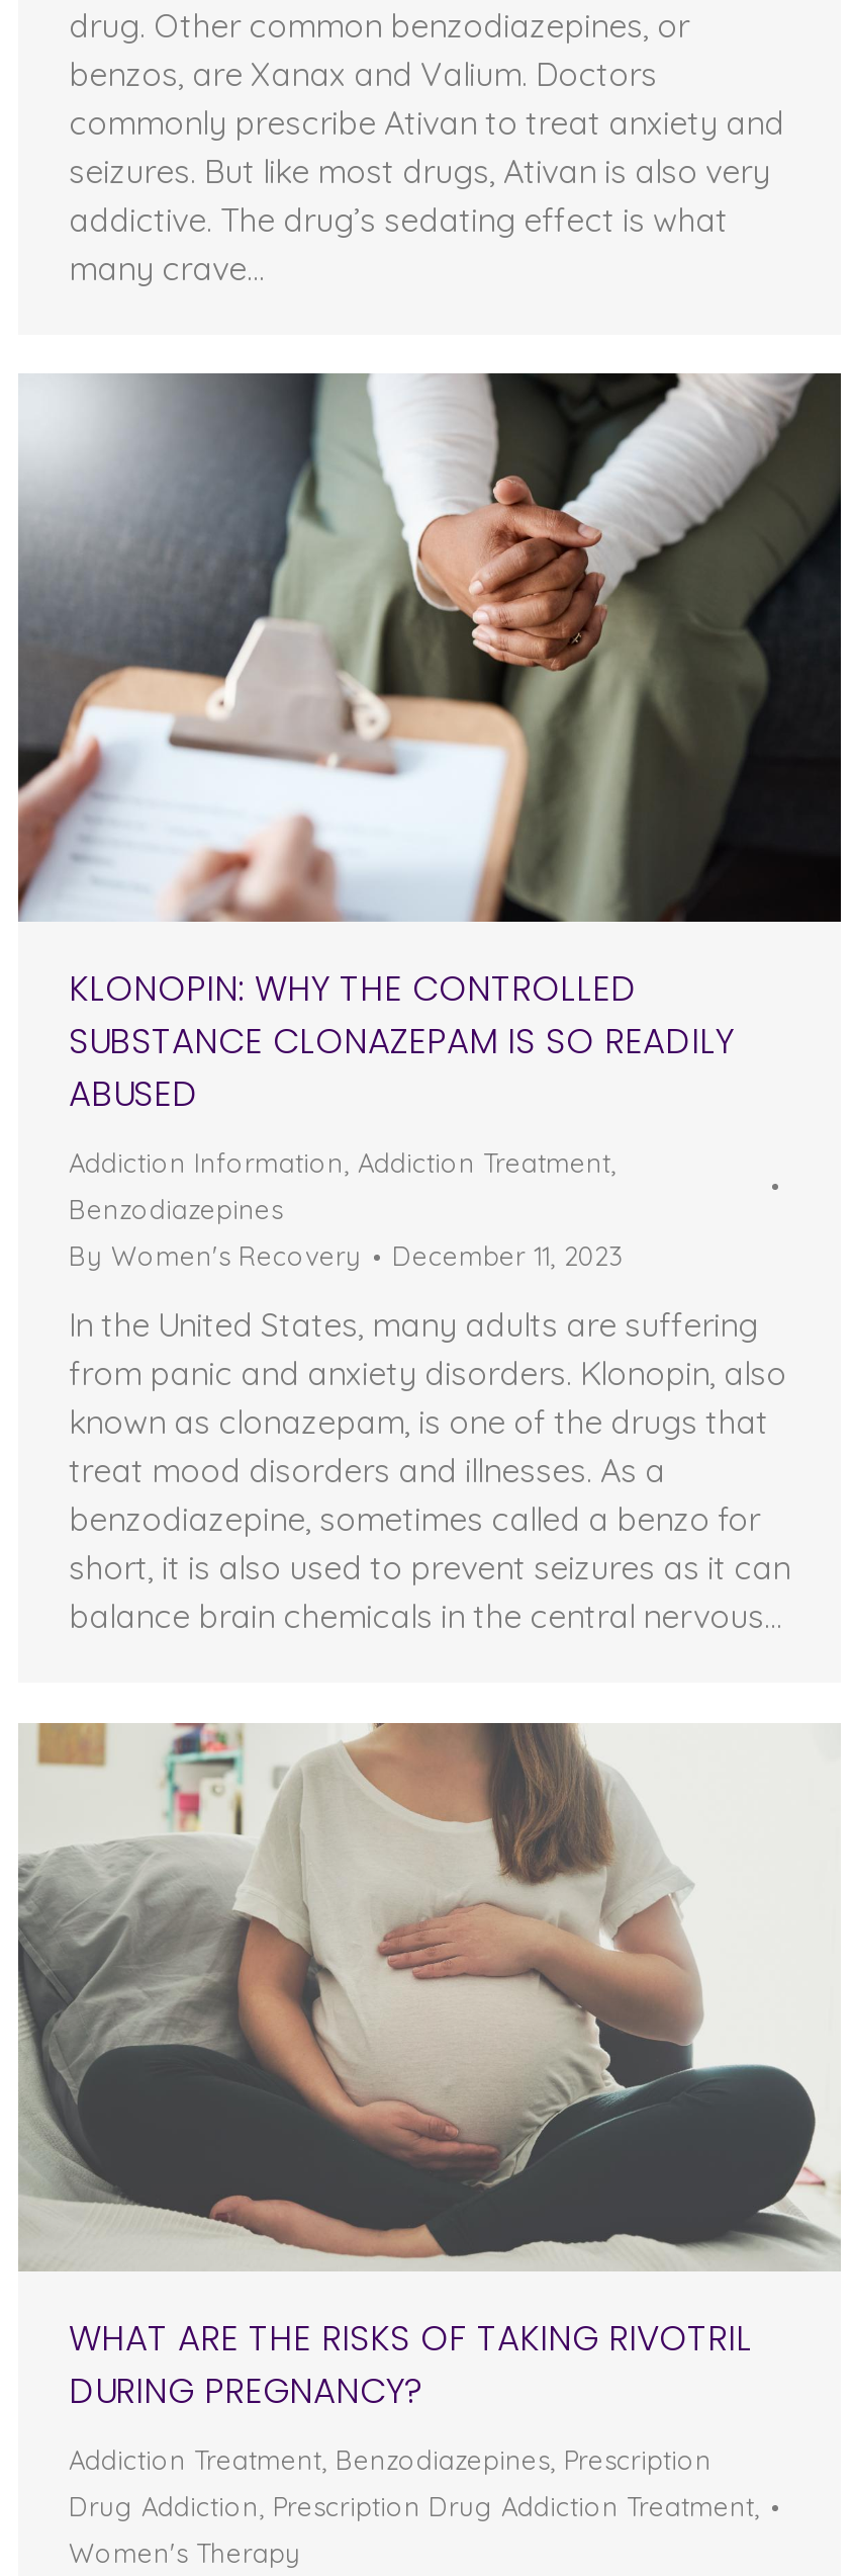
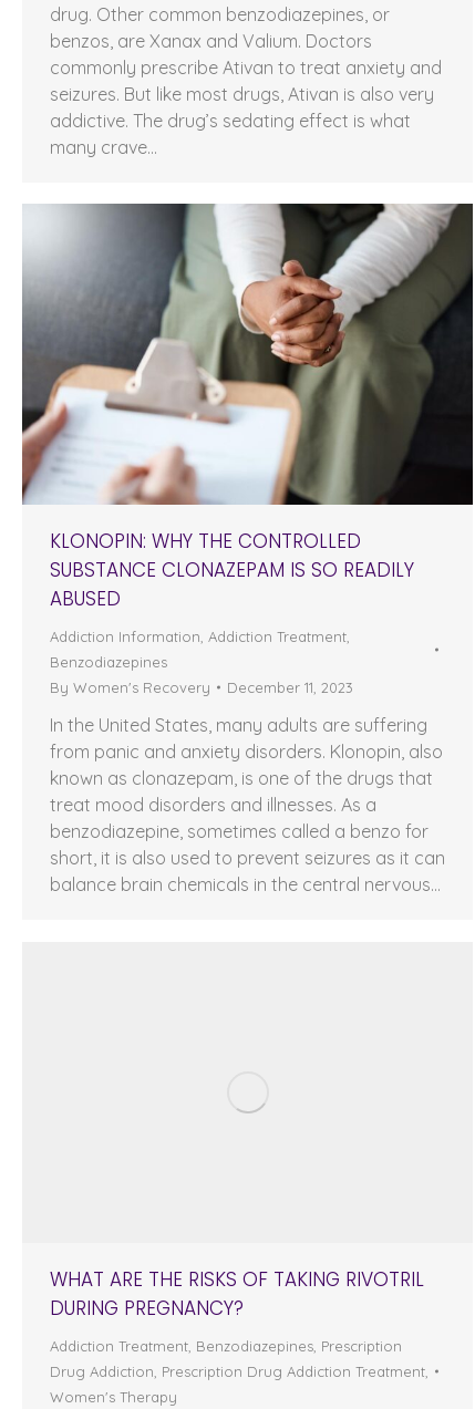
[16,1722,841,2272] [image] -> none

